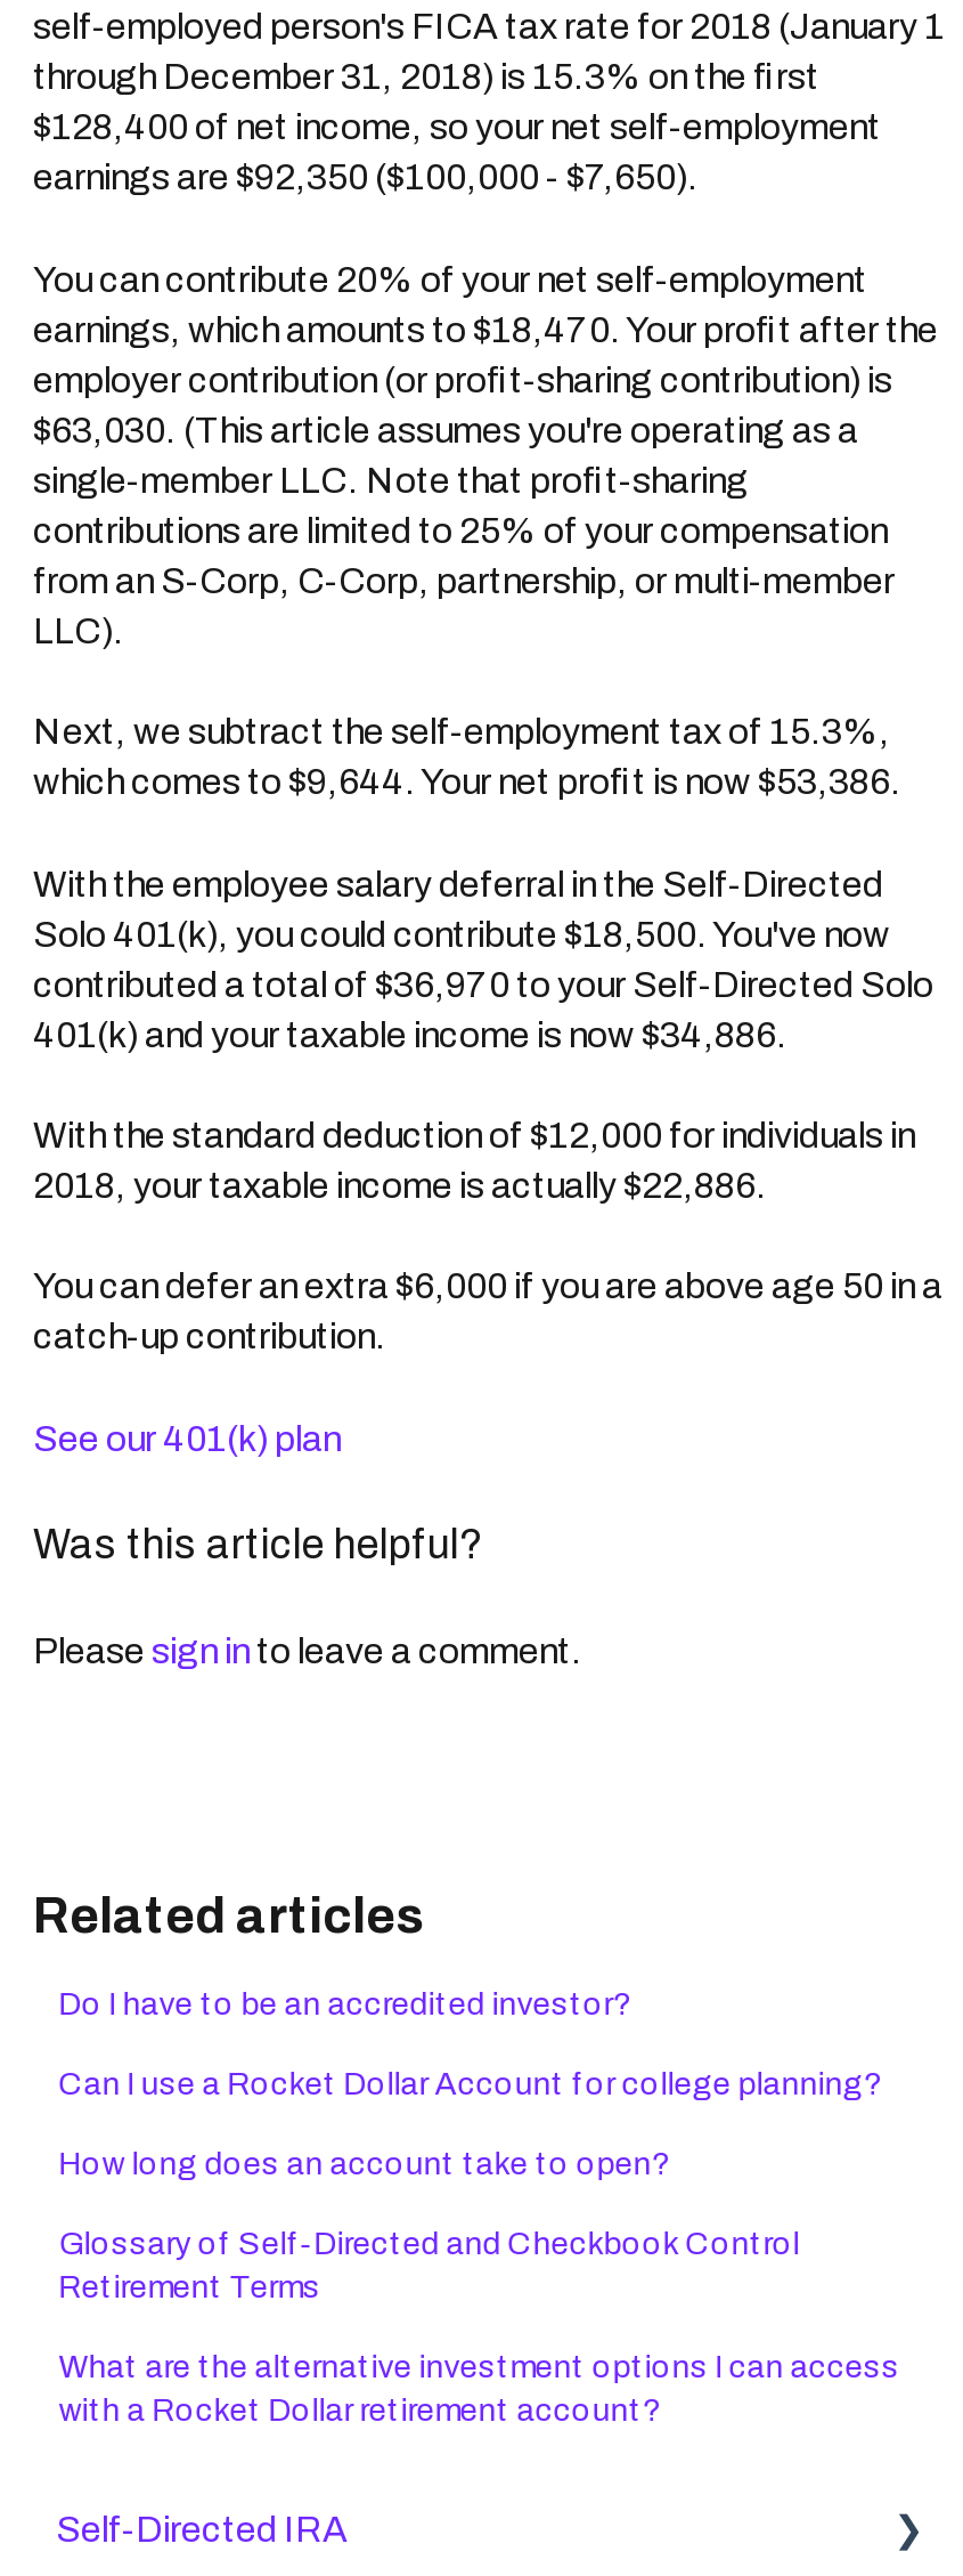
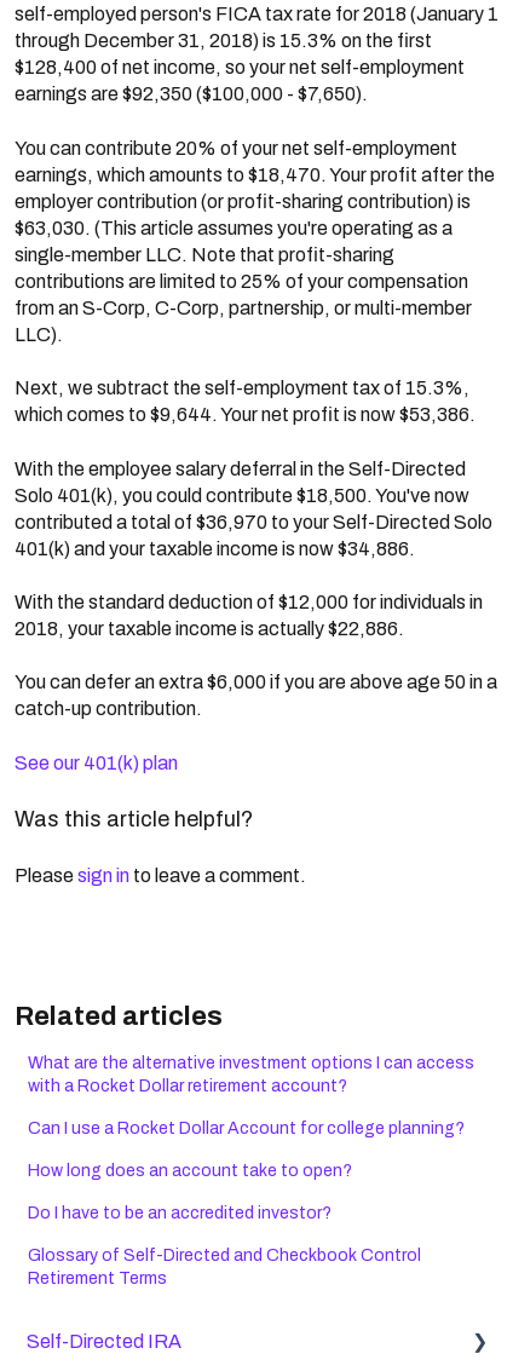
moved [59,1987,881,2304] -> [28,1119,465,1287]: Can I use a Rocket Dollar Account for college planning? | How long does an account take to open? | Do I have to be an accredited investor? | Glossary of Self-Directed and Checkbook Control | Retirement Terms
moved [59,2350,900,2427] -> [28,1054,475,1095]: What are the alternative investment options I can access | with a Rocket Dollar retirement account?

